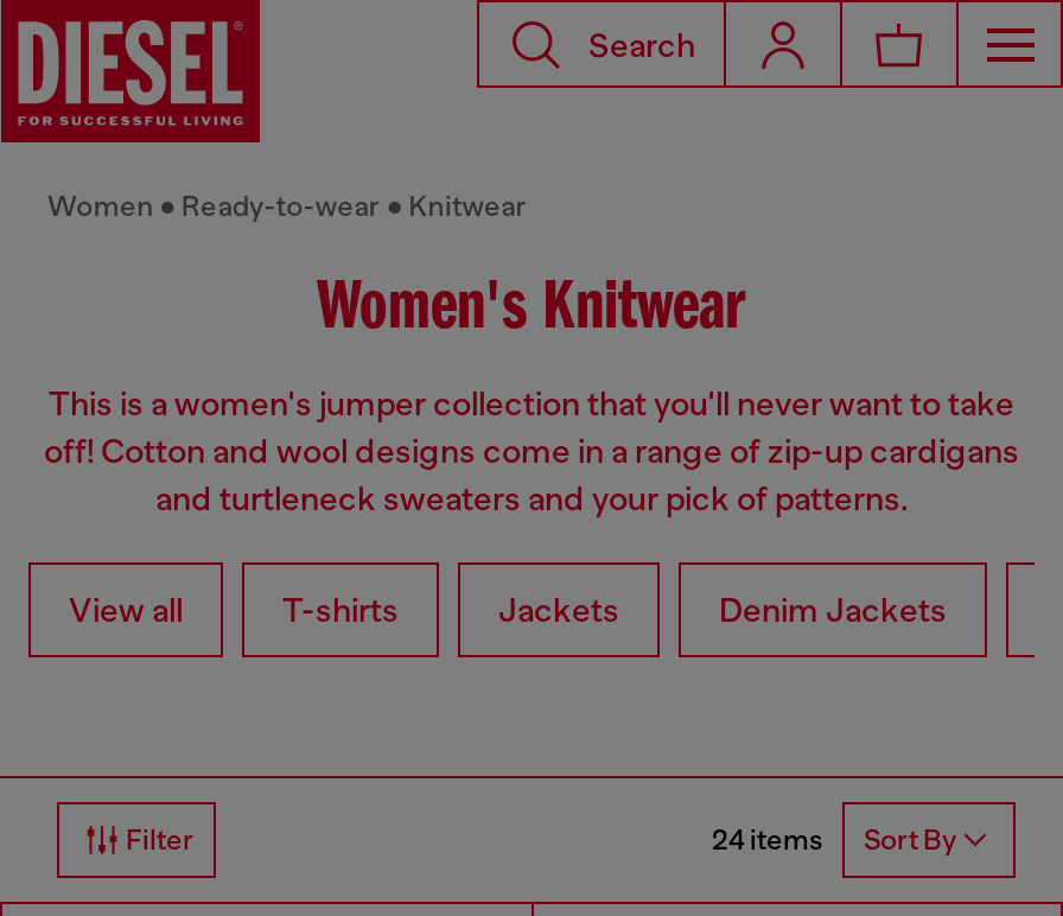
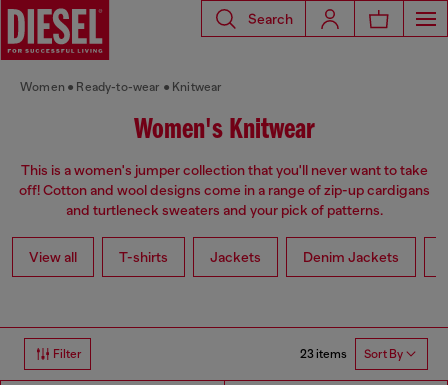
[712,823,956,858] 24 items Sort By -> [300,347,403,361] 23 items Sort By

